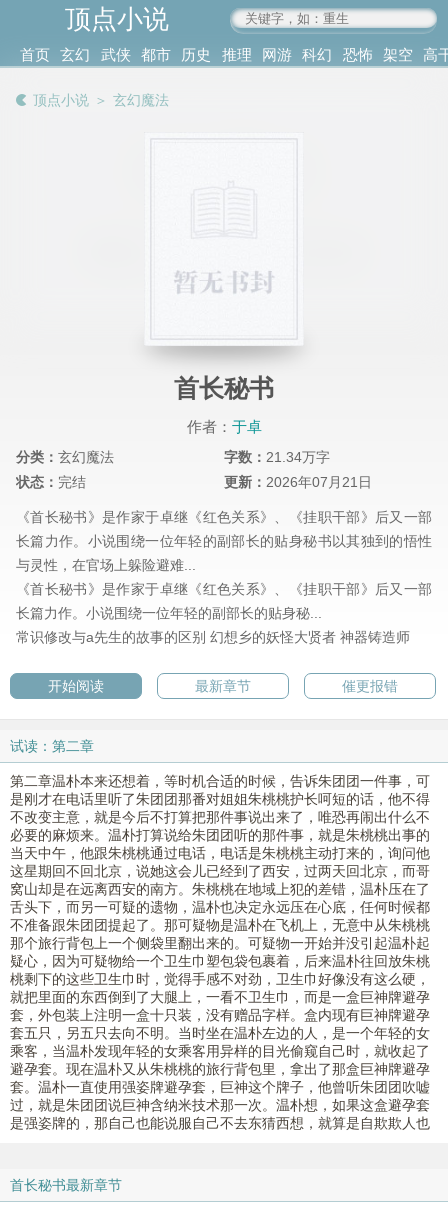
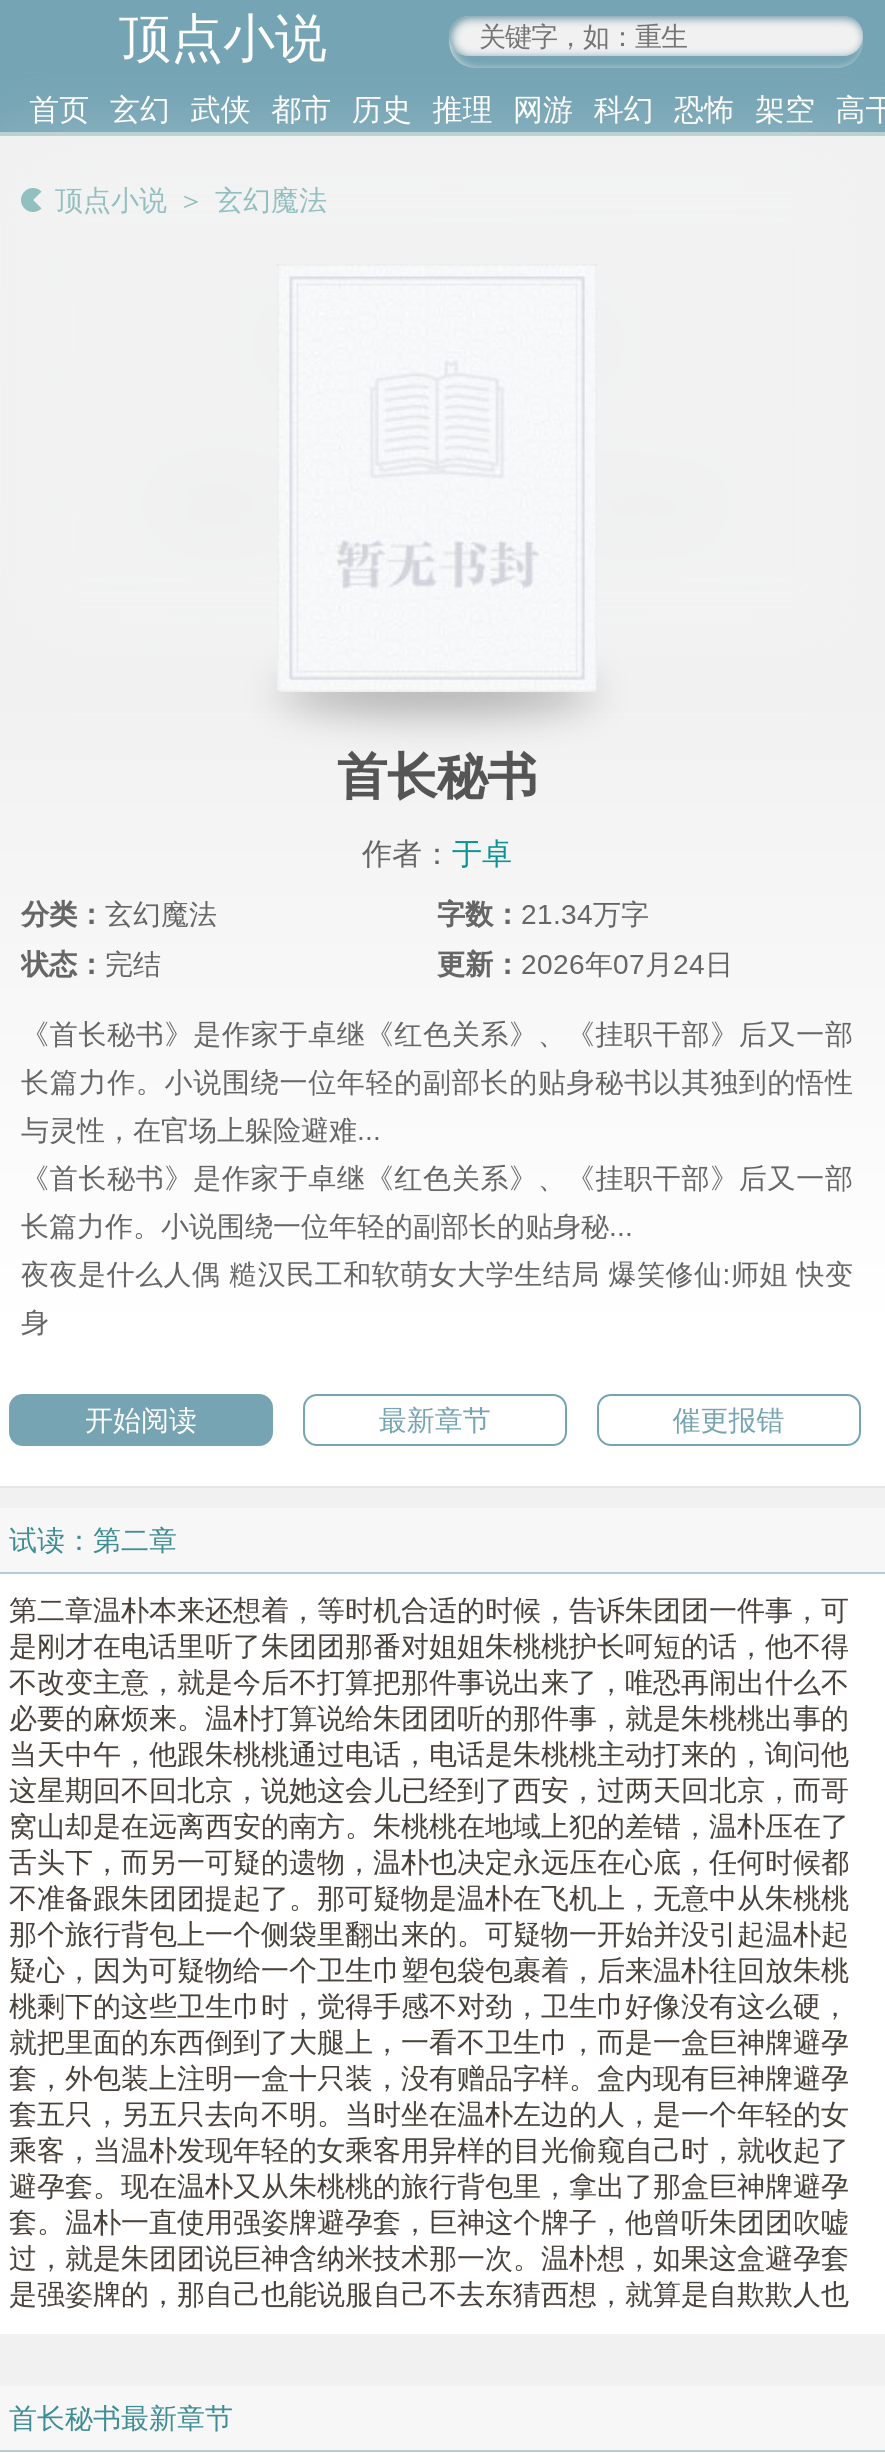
[224,474,372,490] 更新：2026年07月21日 -> [437,949,733,981] 更新：2026年07月24日
[16,629,410,645] 常识修改与a先生的故事的区别 幻想乡的妖怪大贤者 神器铸造师 -> [21,1259,853,1339] 夜夜是什么人偶 糙汉民工和软萌女大学生结局 爆笑修仙:师姐 快变 | 身

